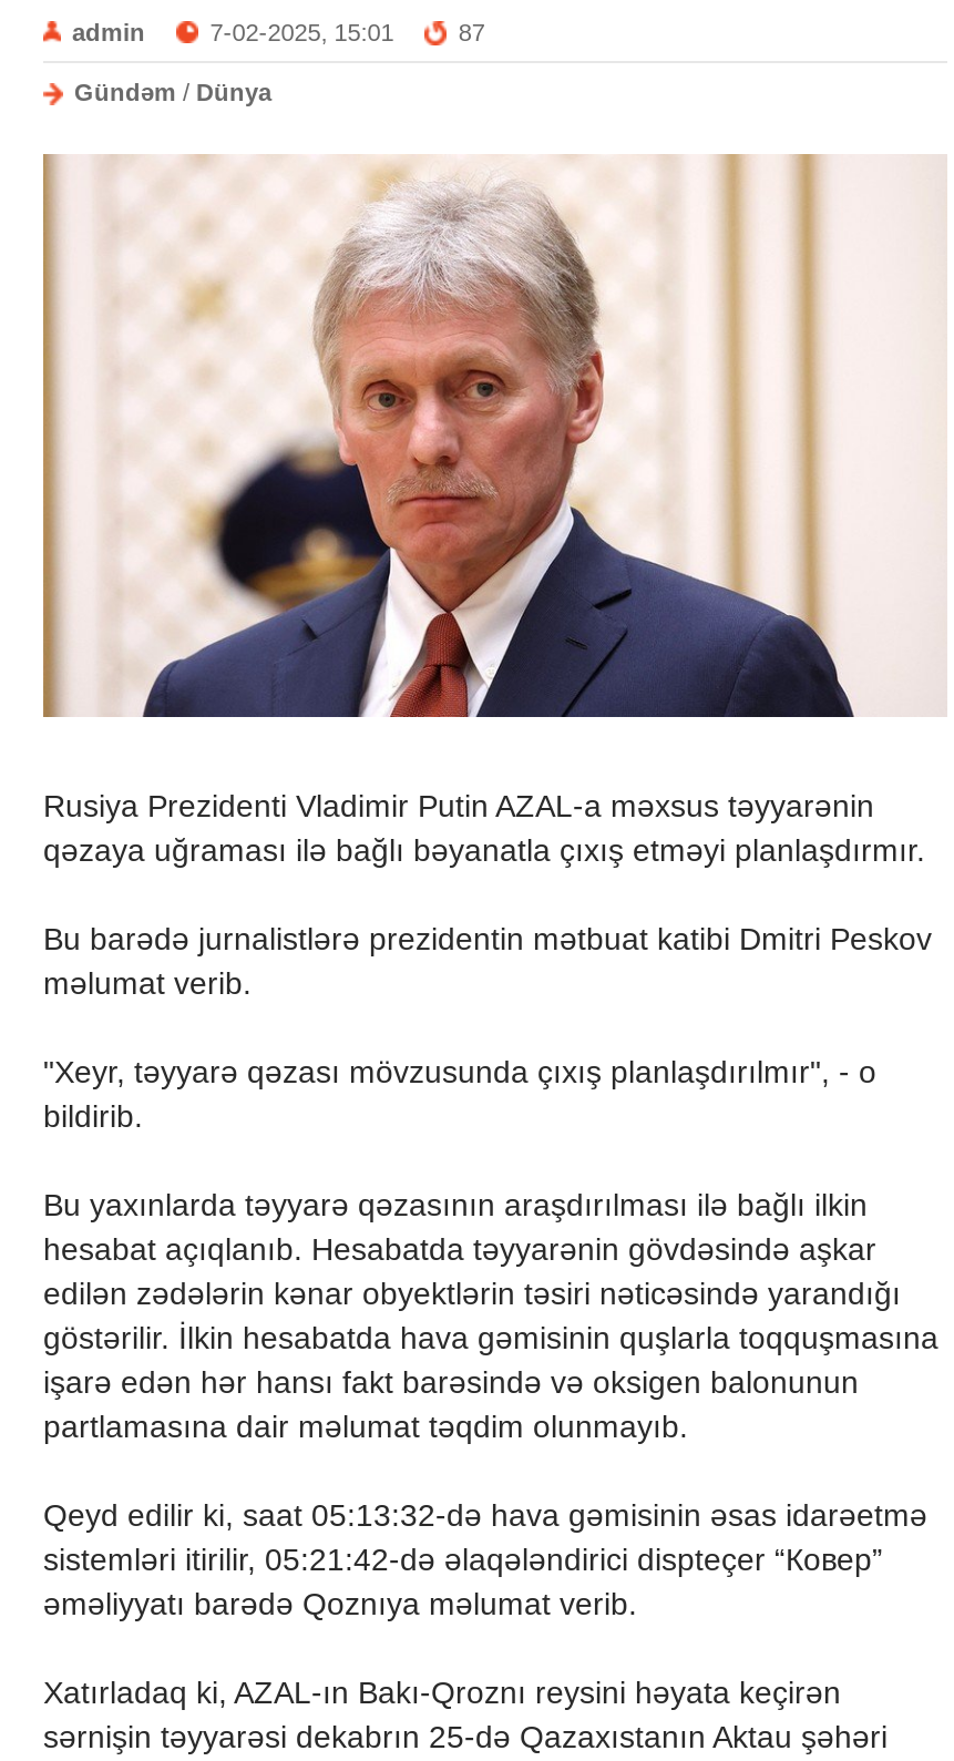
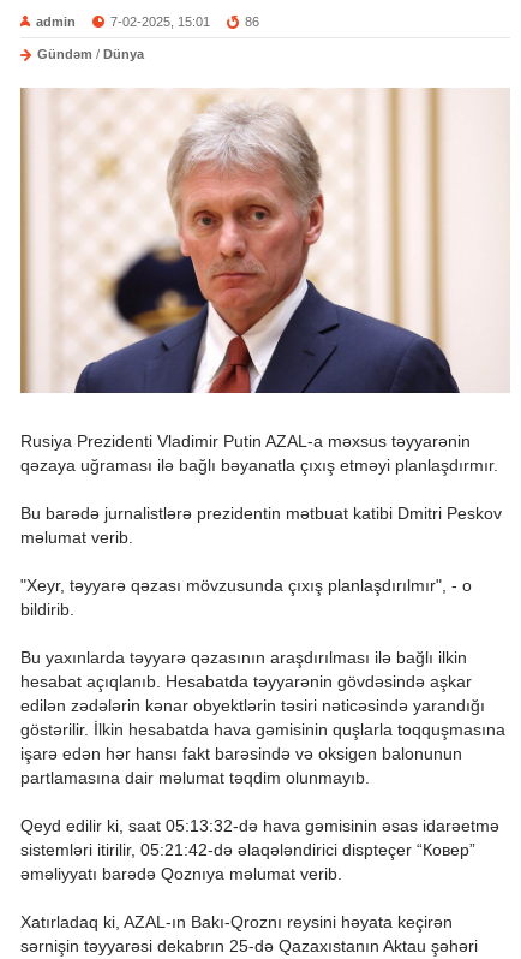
[458,19,485,45] 87 -> [245,14,260,29] 86

